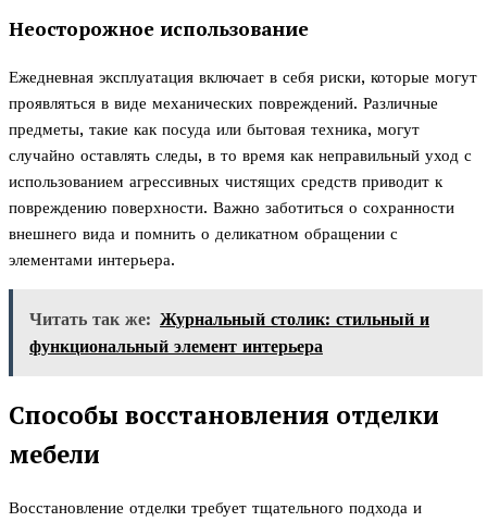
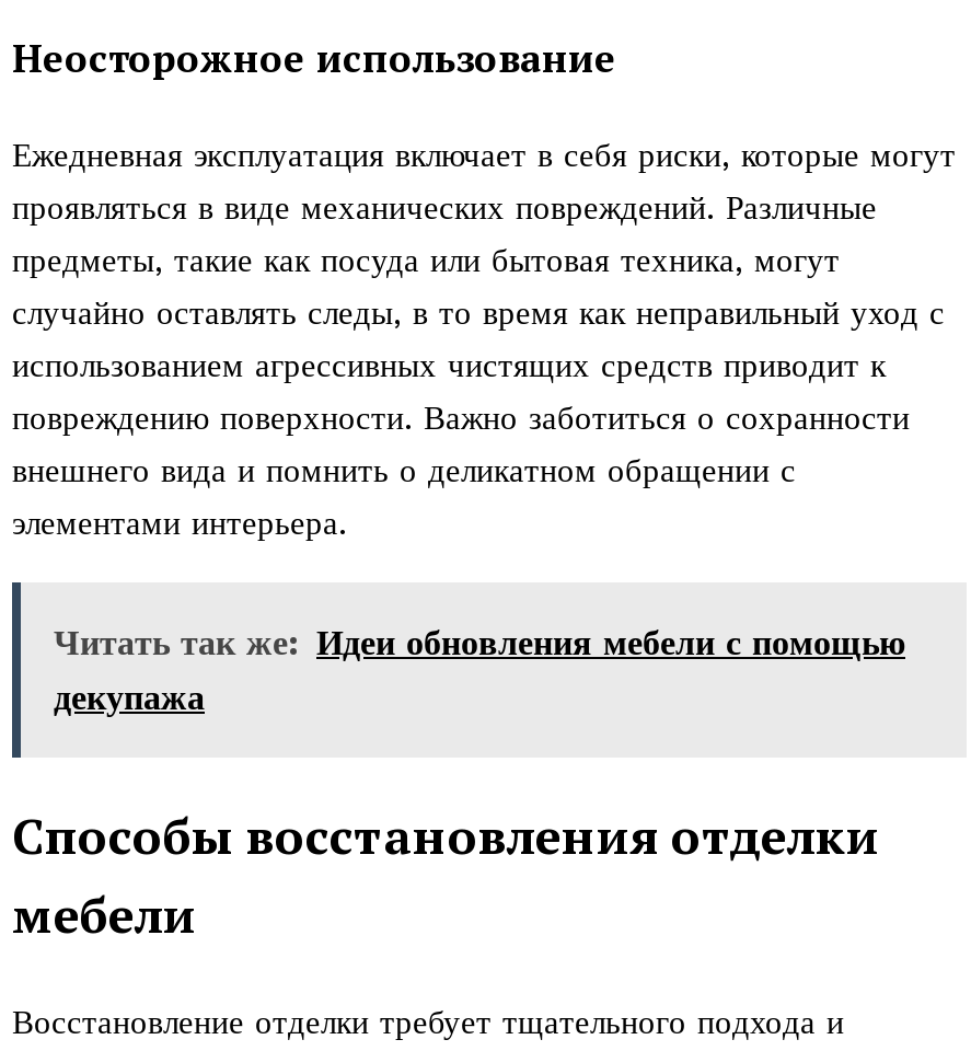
[29,308,429,356] Читать так же: Журнальный столик: стильный и | функциональный элемент интерьера -> [54,621,905,717] Читать так же: Идеи обновления мебели с помощью | декупажа

